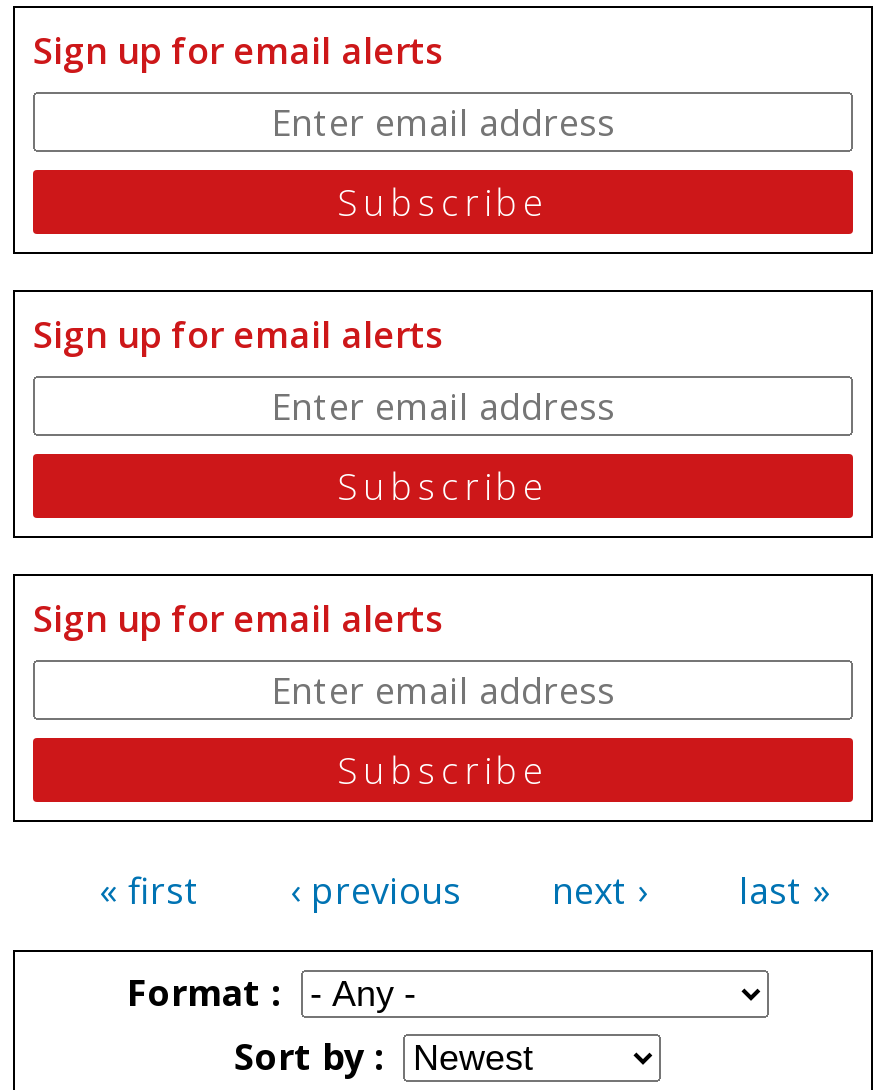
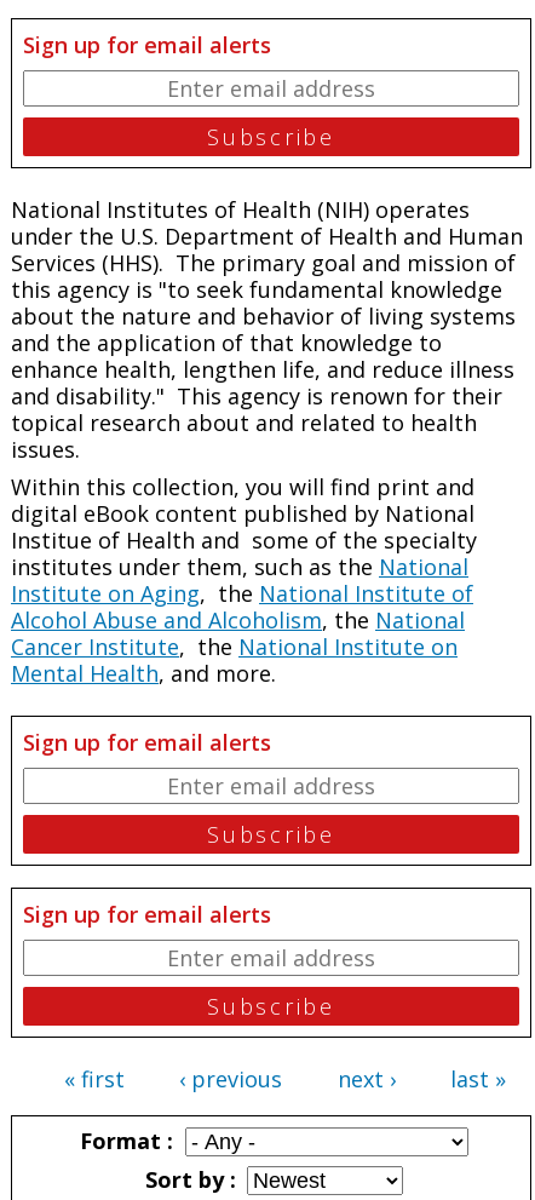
none -> [11,194,523,687] National Institutes of Health (NIH) operates | under the U.S. Department of Health and Human | Services (HHS). The primary goal and mission of | this agency is "to seek fundamental knowledge | about the nature and behavior of living systems | and the application of that knowledge to | enhance health, lengthen life, and reduce illness | and disability." This agency is renown for their | topical research about and related to health | issues. | Within this collection, you will find print and | digital eBook content published by National | Institue of Health and some of the specialty | institutes under them, such as the National | Institute on Aging, the National Institute of | Alcohol Abuse and Alcoholism, theNational | Cancer Institute, theNational Institute on | Mental Health, and more.

